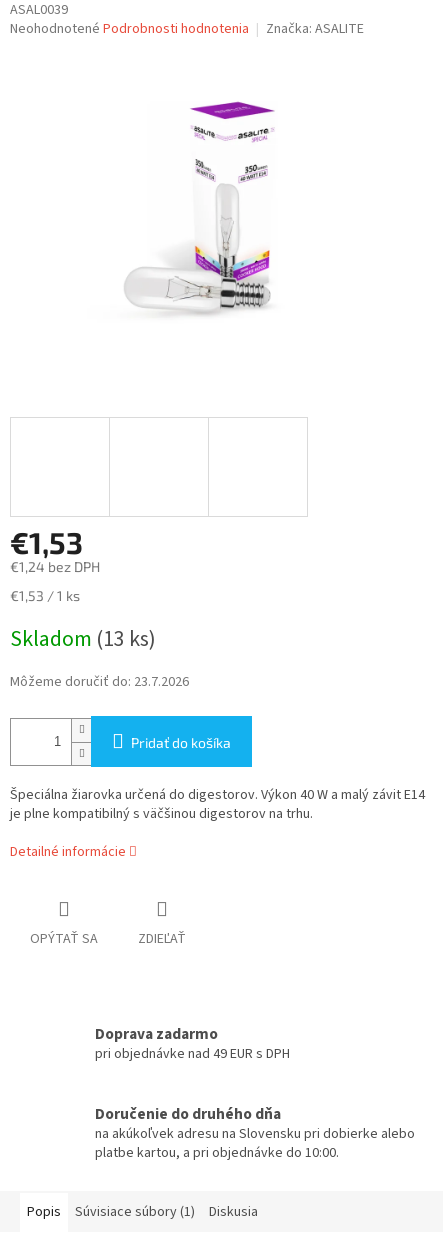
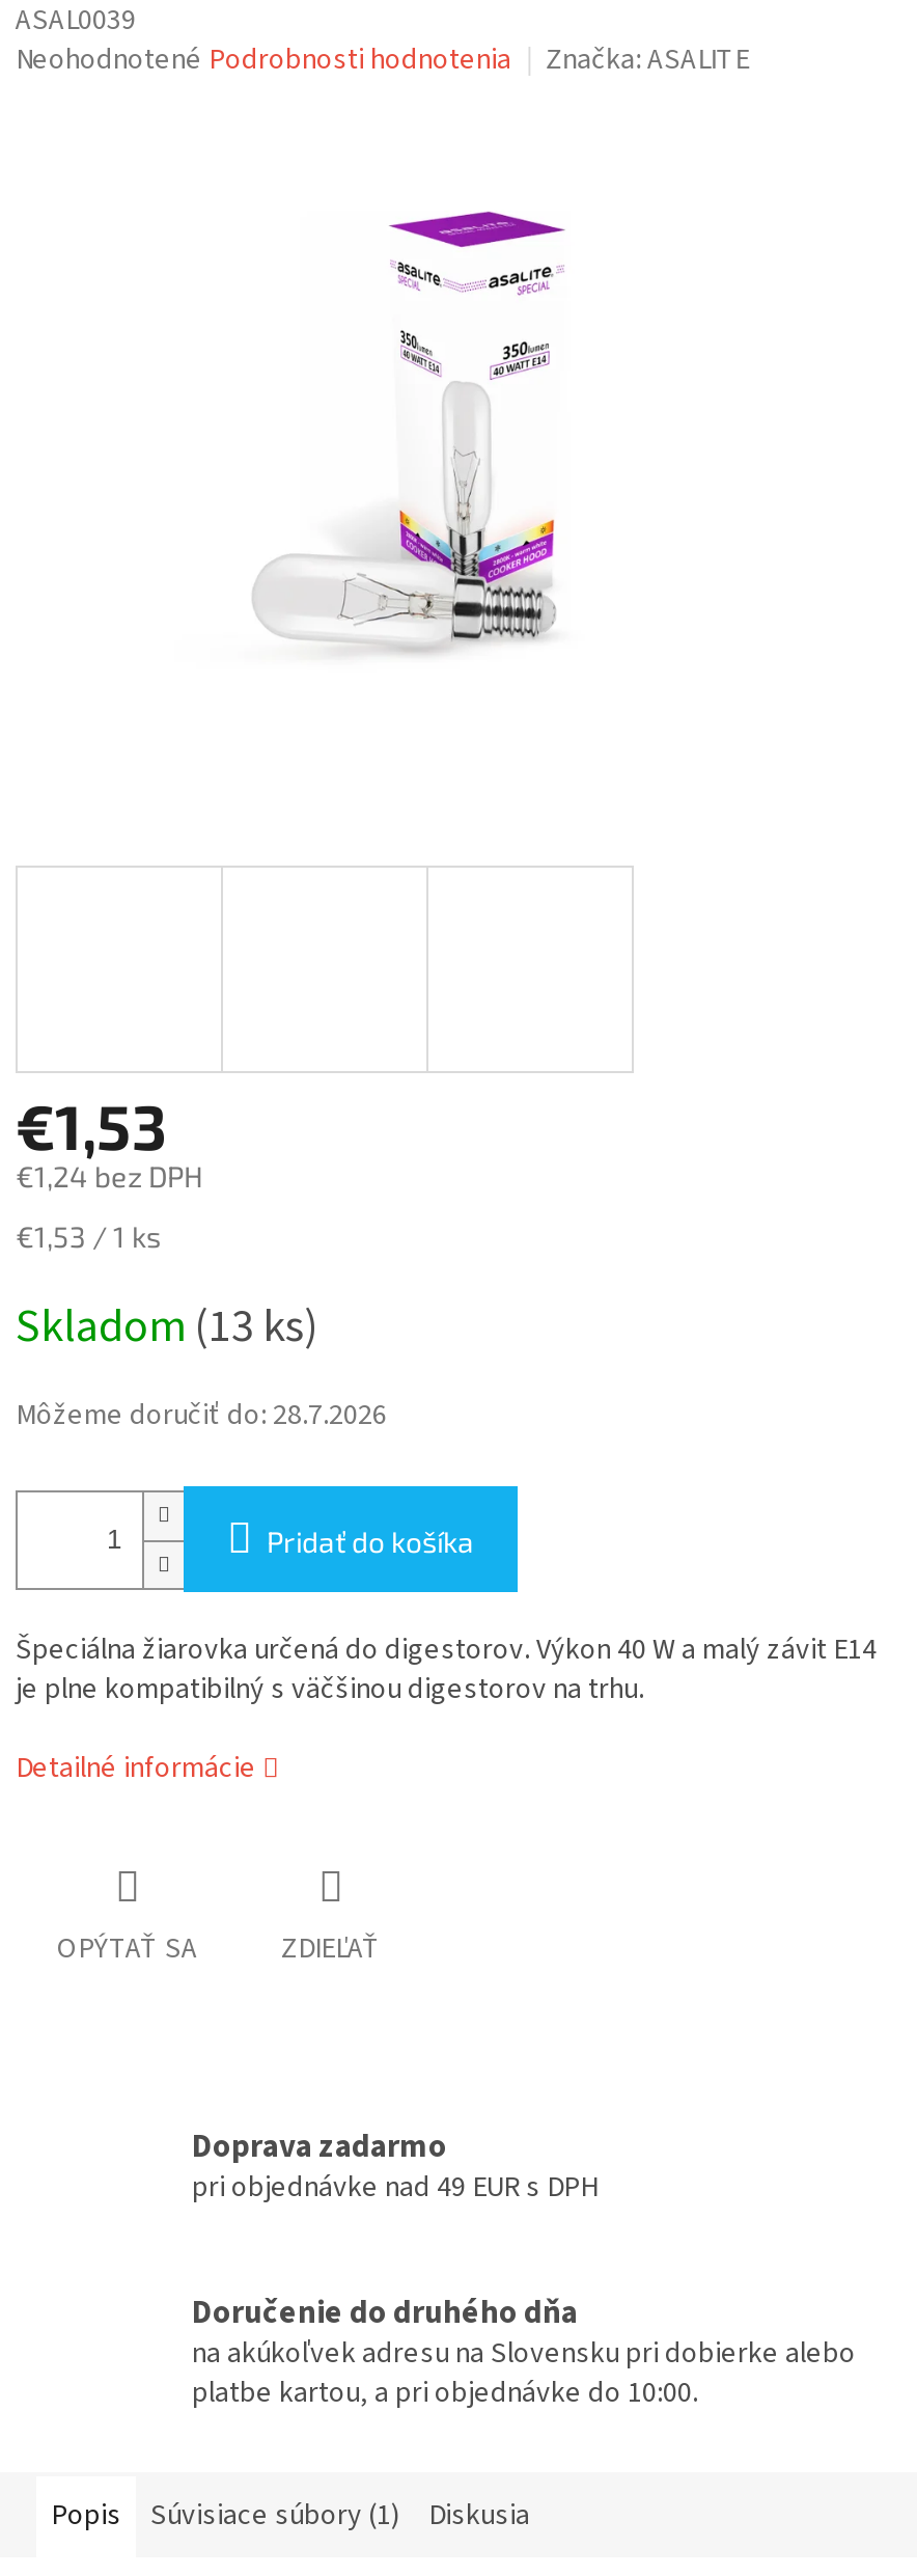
[10,672,189,692] Môžeme doručiť do: 23.7.2026 -> [16,1396,387,1437] Môžeme doručiť do: 28.7.2026

